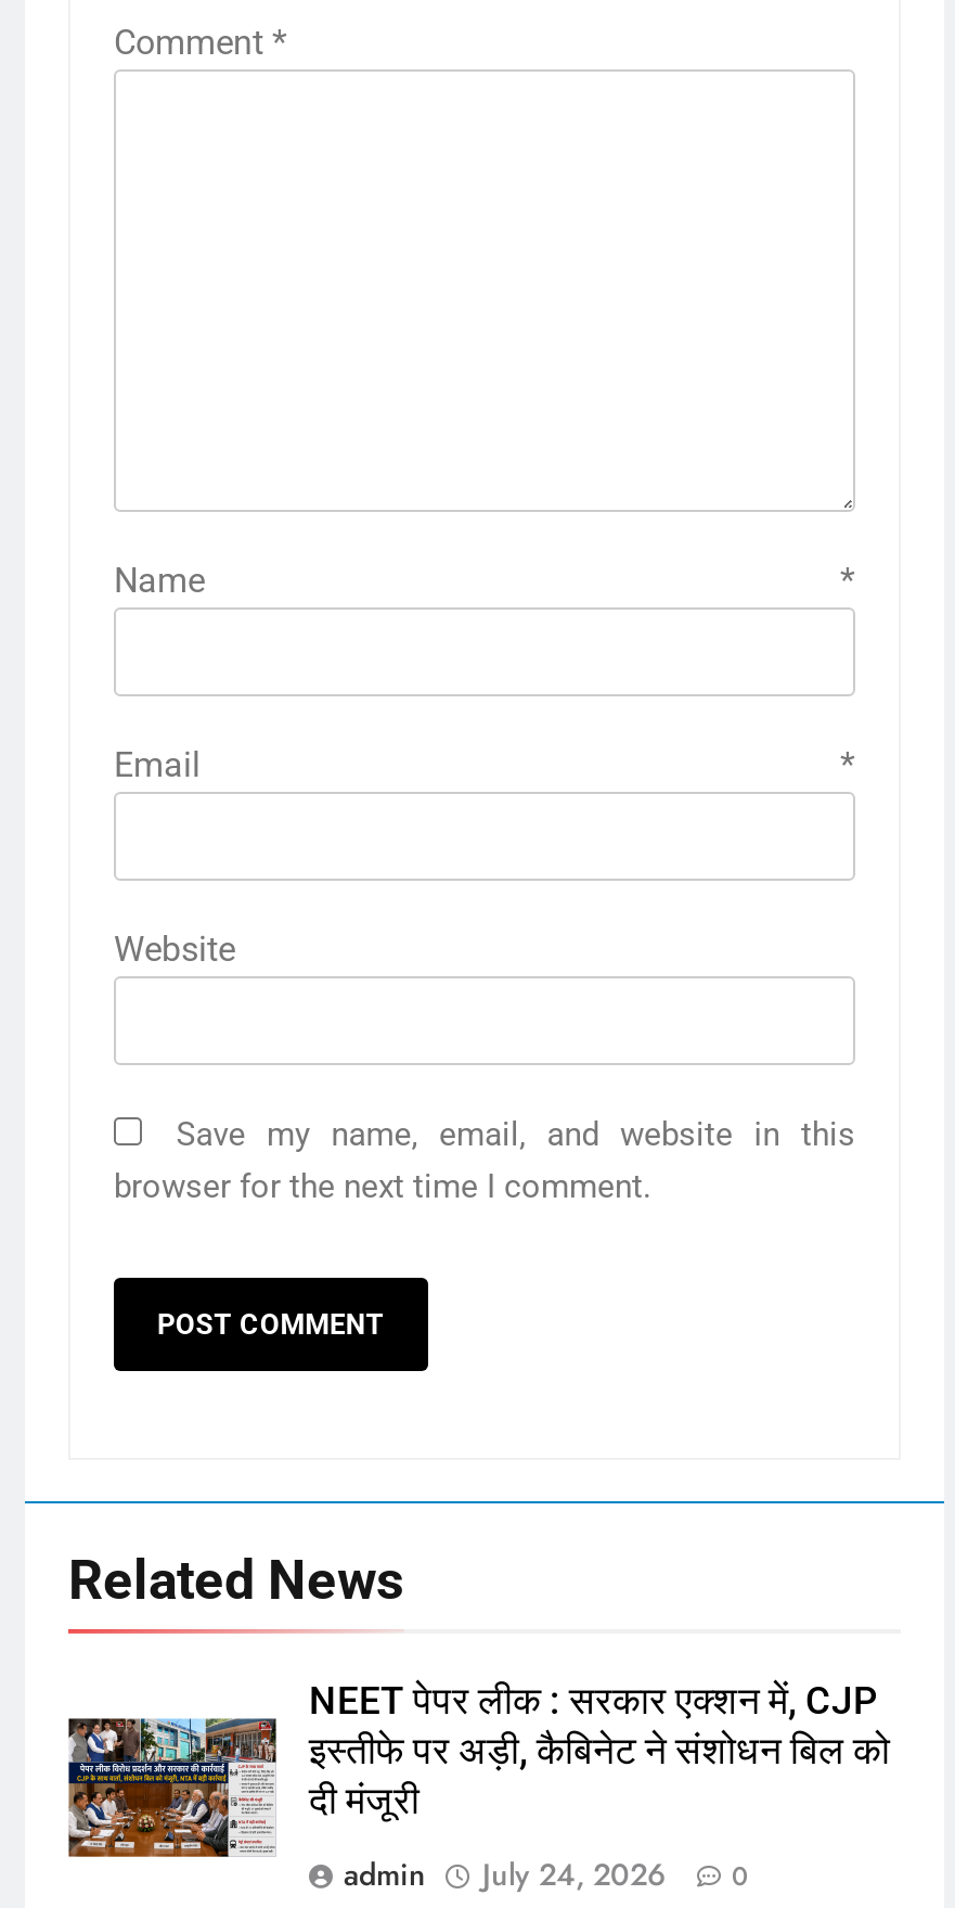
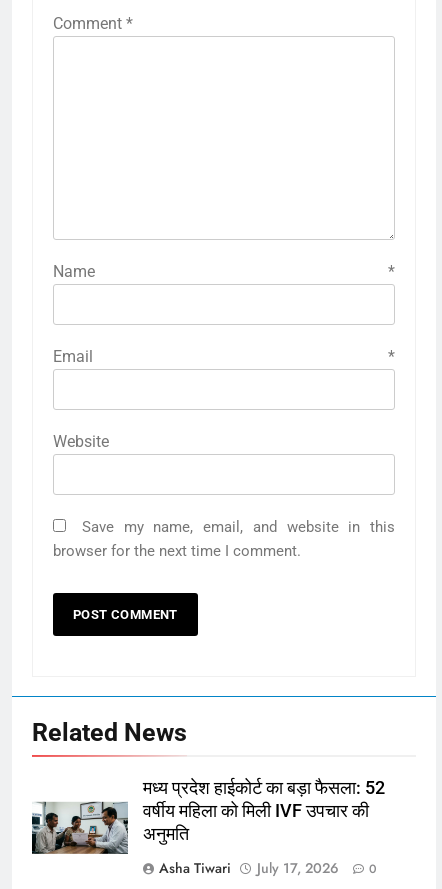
[66,1678,890,1859] [image] | NEET पेपर लीक : सरकार एक्शन में, CJP | इस्तीफे पर अड़ी, कैबिनेट ने संशोधन बिल को | दी मंजूरी -> [31,778,385,860] [image] | मध्य प्रदेश हाईकोर्ट का बड़ा फैसला: 52 | वर्षीय महिला को मिली IVF उपचार की | अनुमति
[344,1852,667,1895] admin | July 24, 2026 -> [159,858,339,878] Asha Tiwari | July 17, 2026

